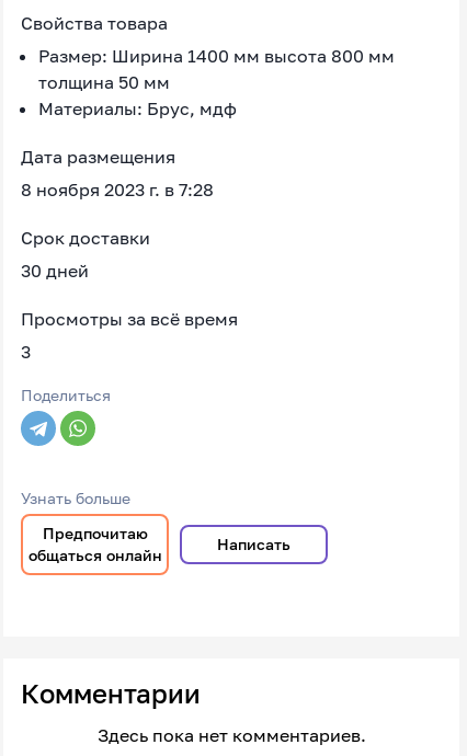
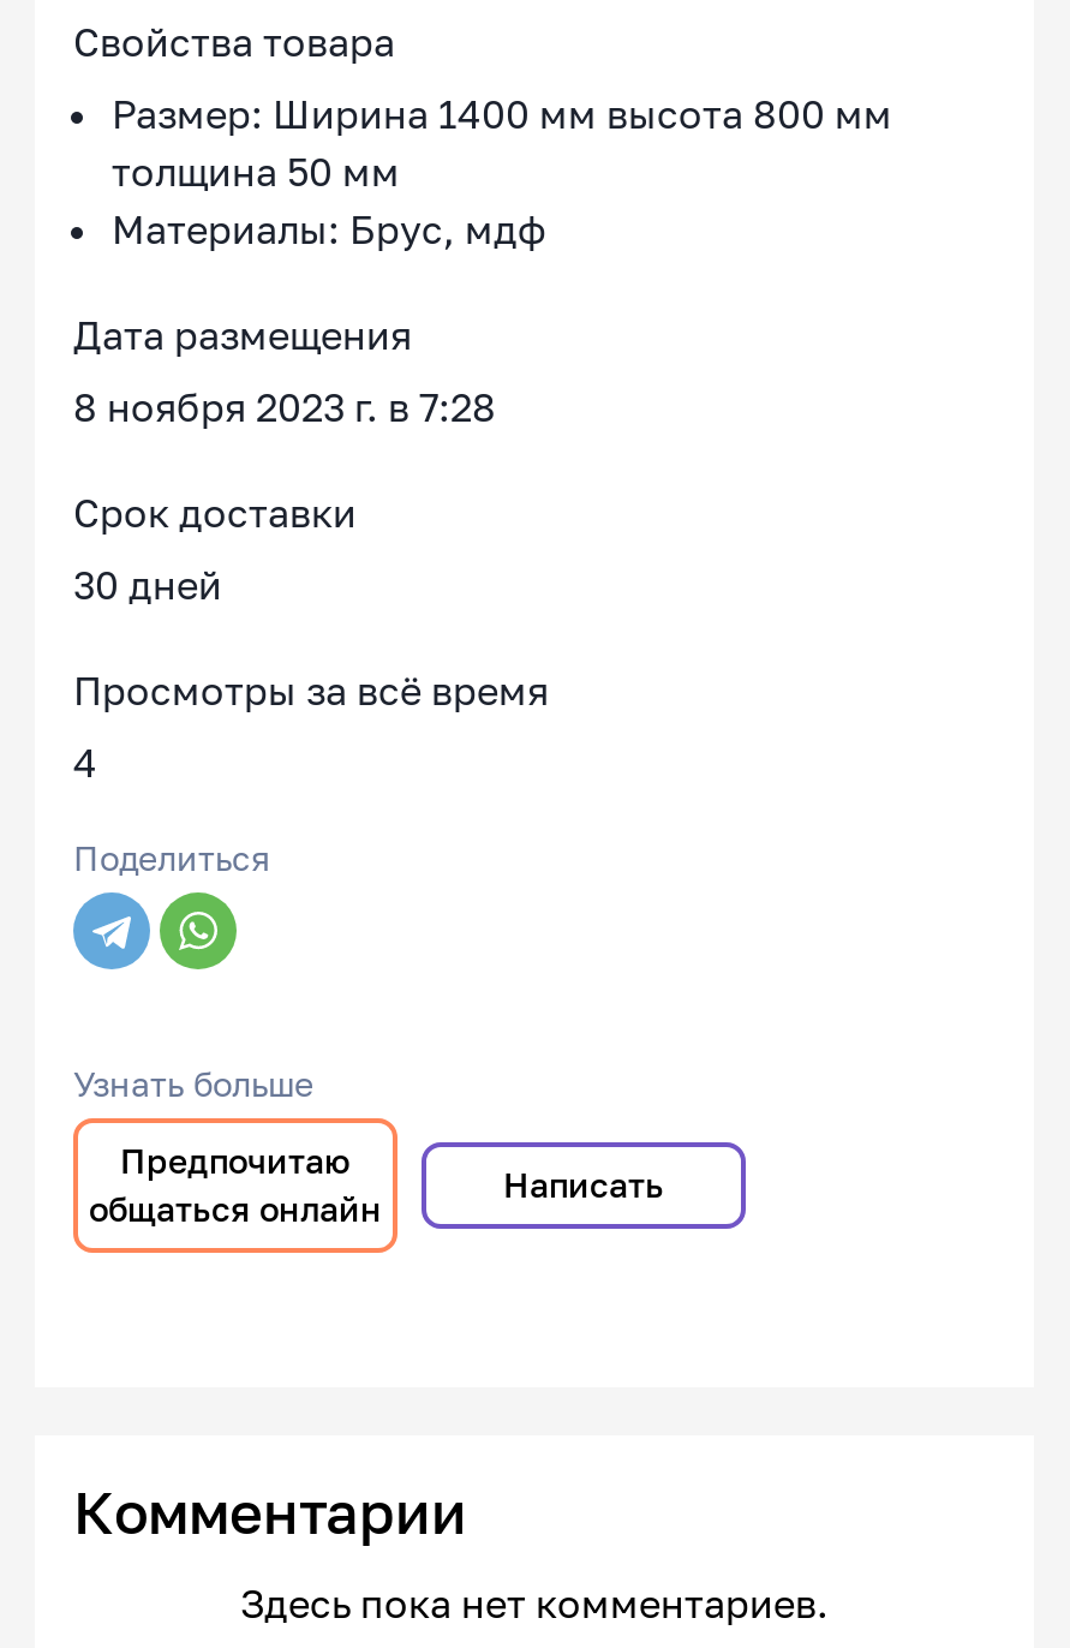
[21,341,31,363] 3 -> [73,739,97,787] 4

